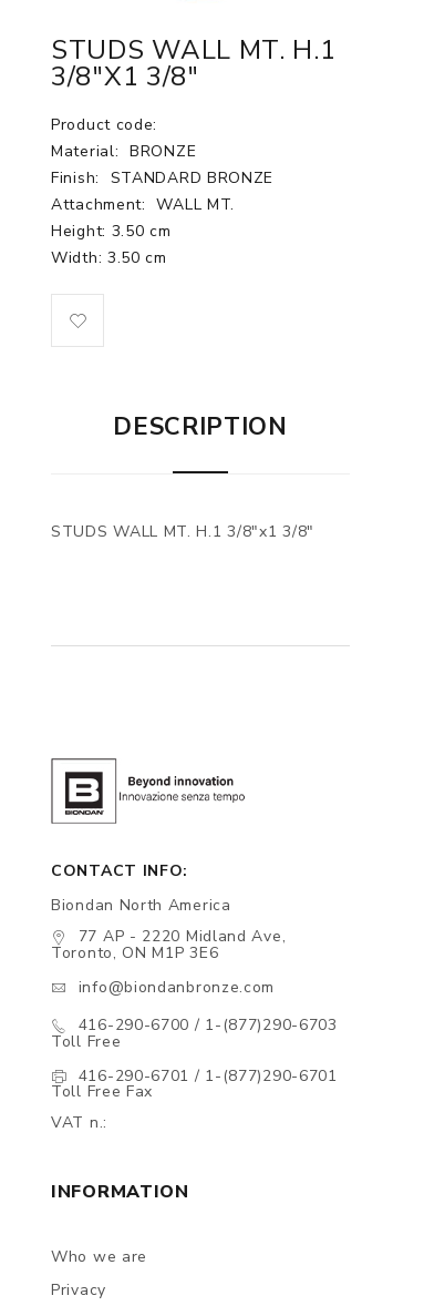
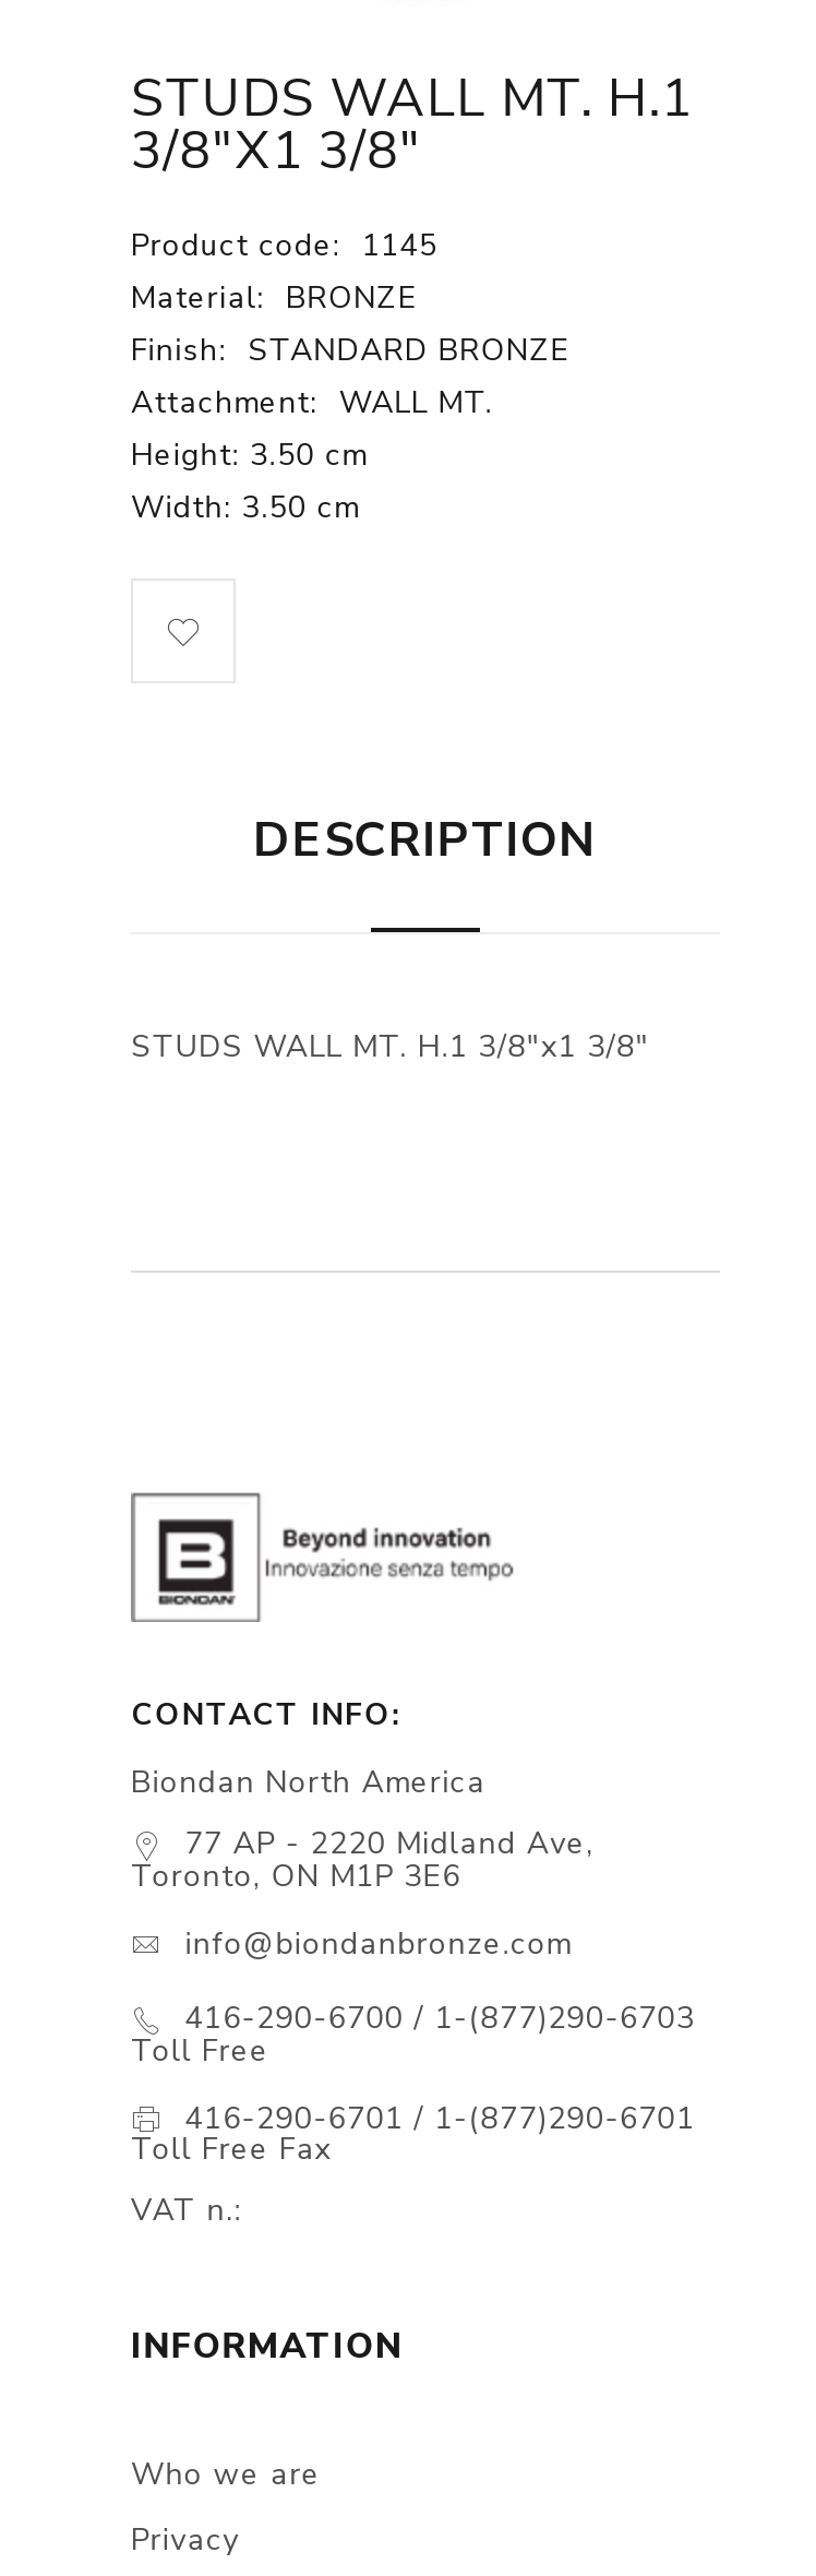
[51,114,157,135] Product code: -> [131,225,438,266] Product code: 1145

